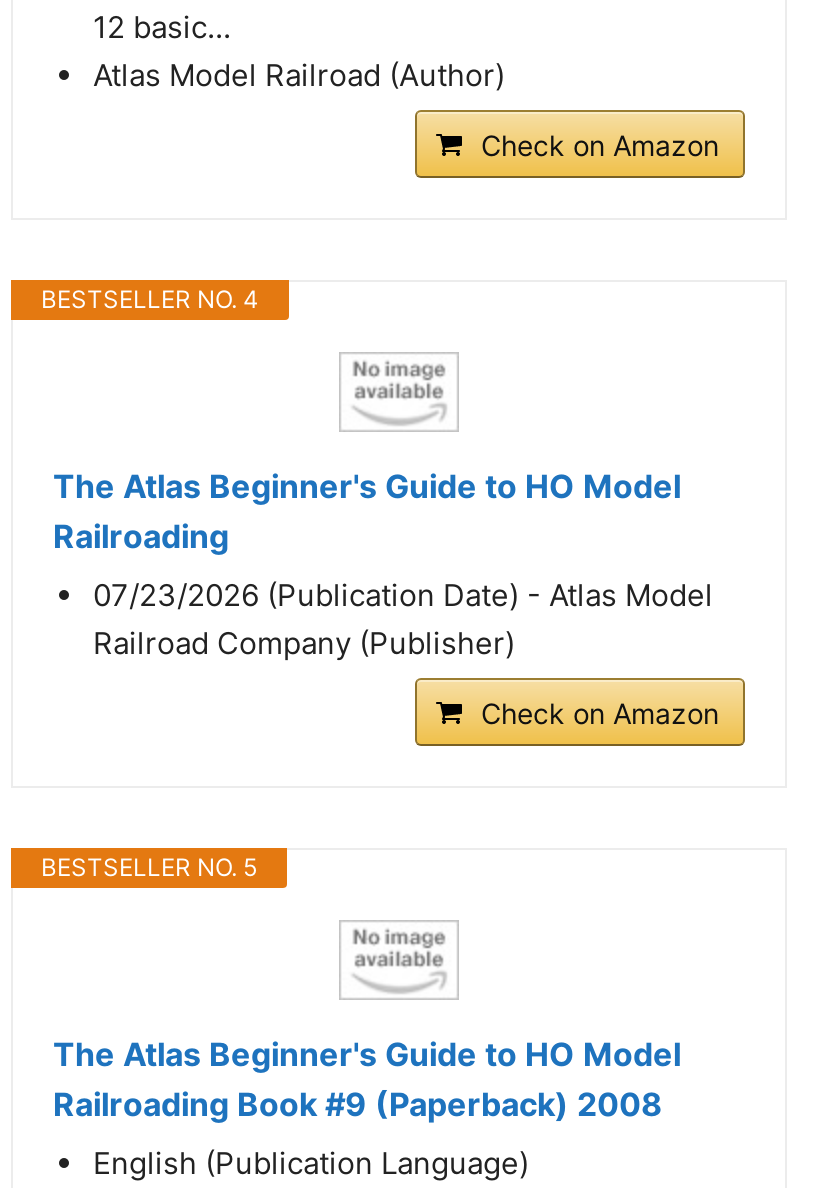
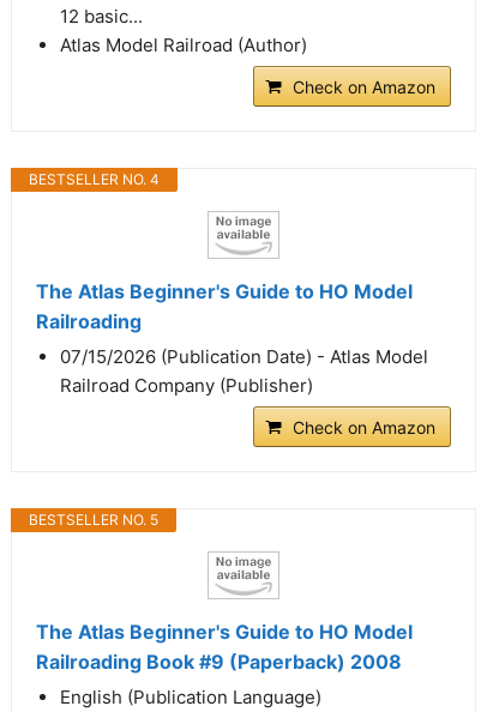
[93,576,713,614] 07/23/2026 (Publication Date) - Atlas Model -> [60,345,428,368] 07/15/2026 (Publication Date) - Atlas Model

